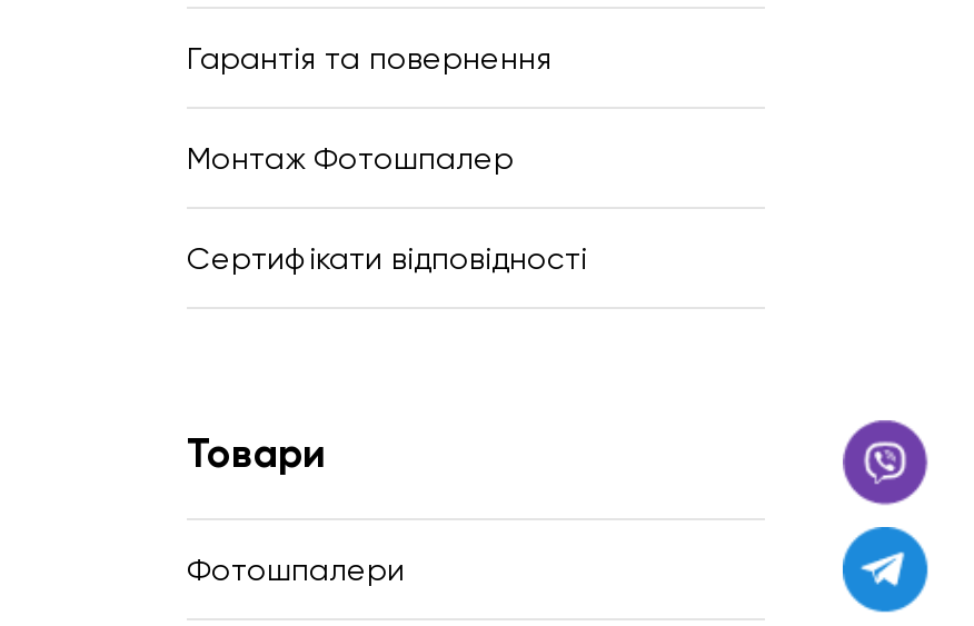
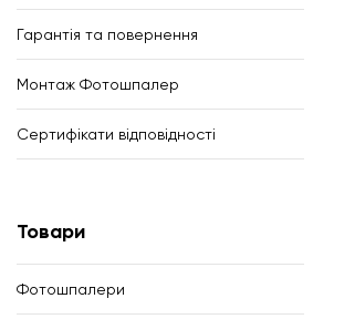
[841,418,930,507] [image] -> none
[841,525,930,614] [image] -> none

